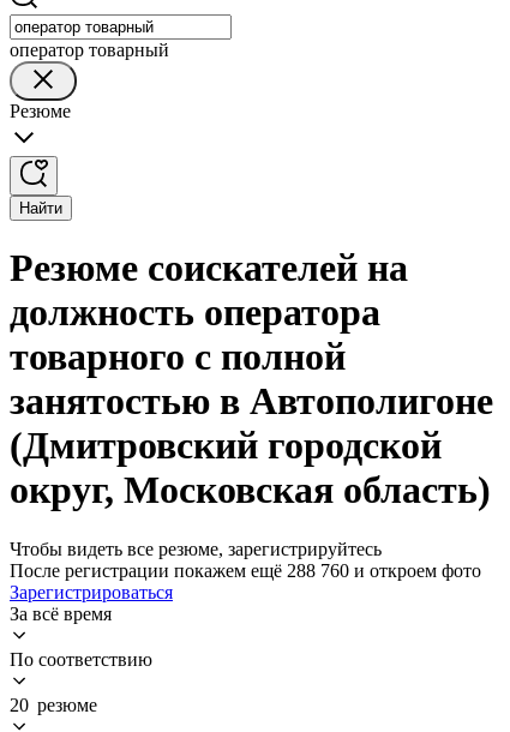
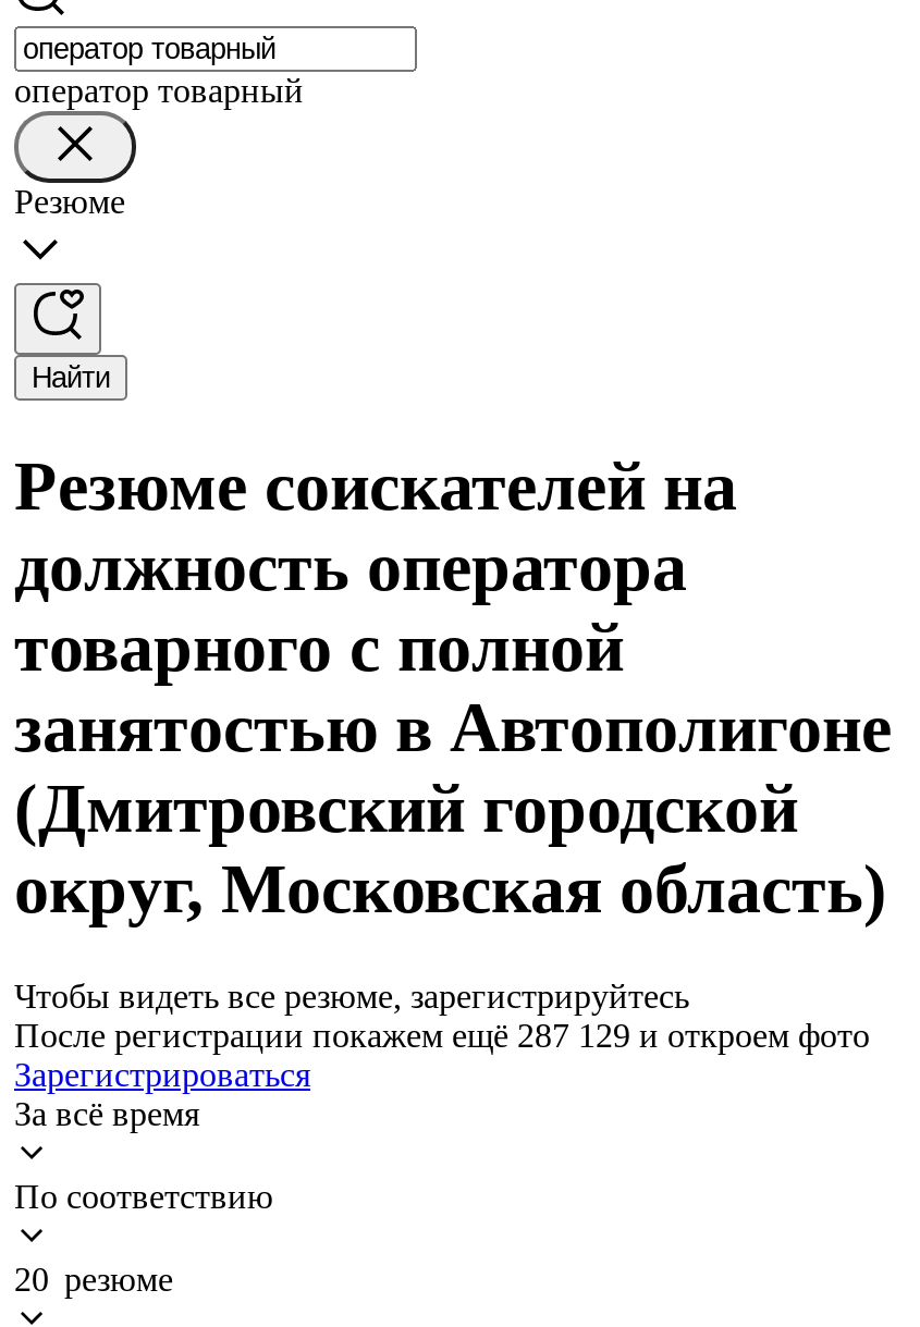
[10,560,481,581] После регистрации покажем ещё 288 760 и откроем фото -> [14,1017,870,1054] После регистрации покажем ещё 287 129 и откроем фото

